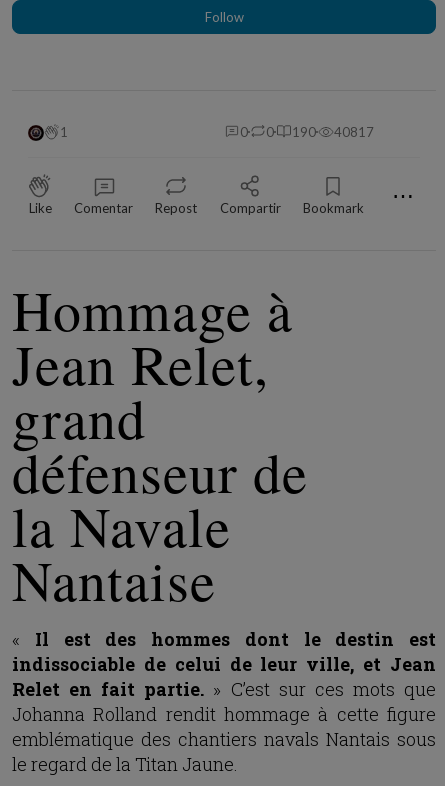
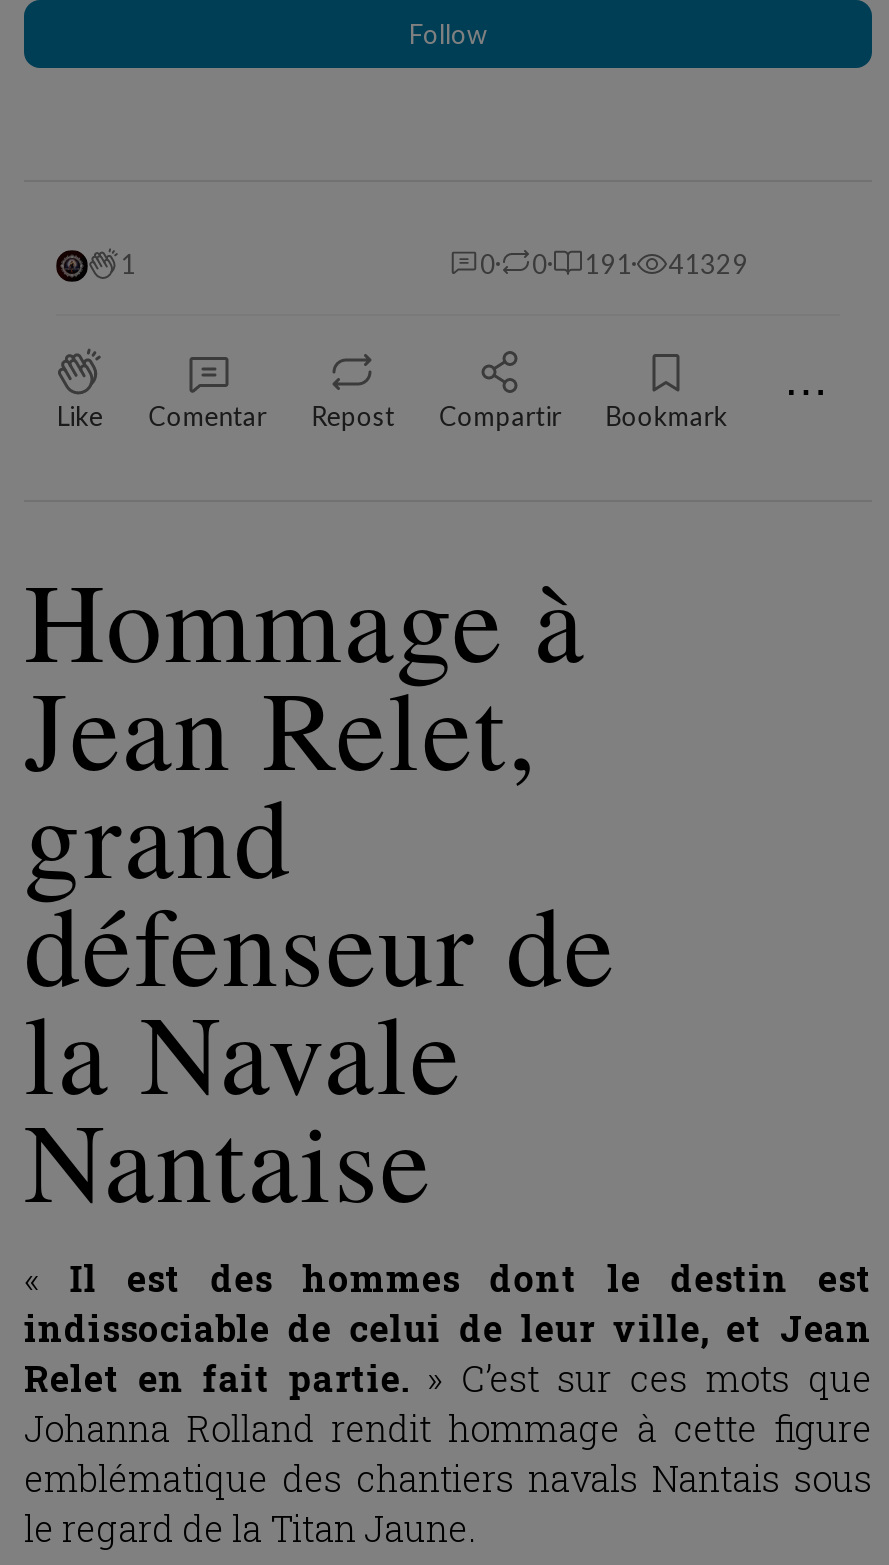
[292,124,316,140] 190 -> [584,248,632,280] 191
[334,124,374,140] 40817 -> [668,248,748,280] 41329

